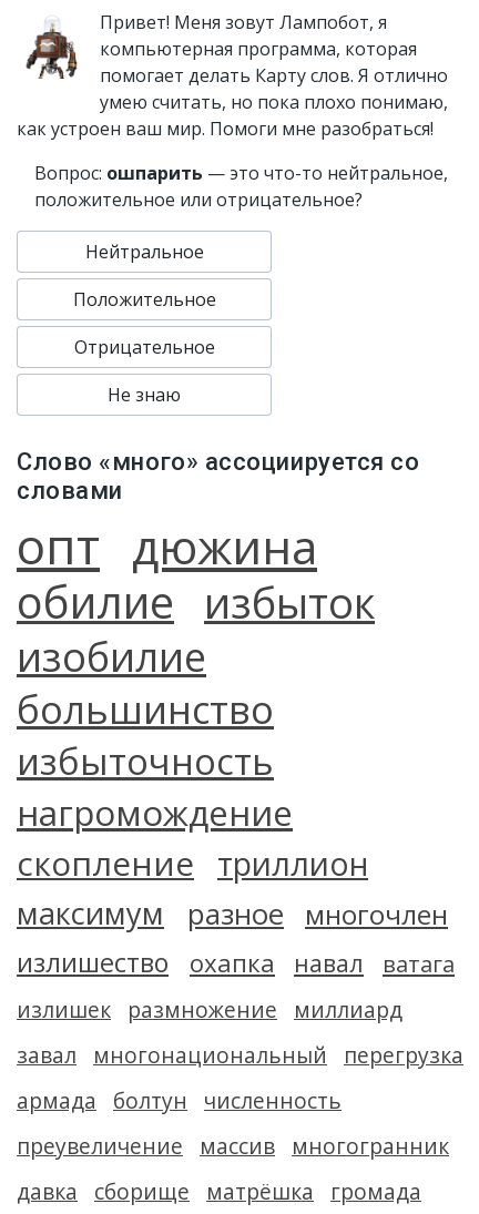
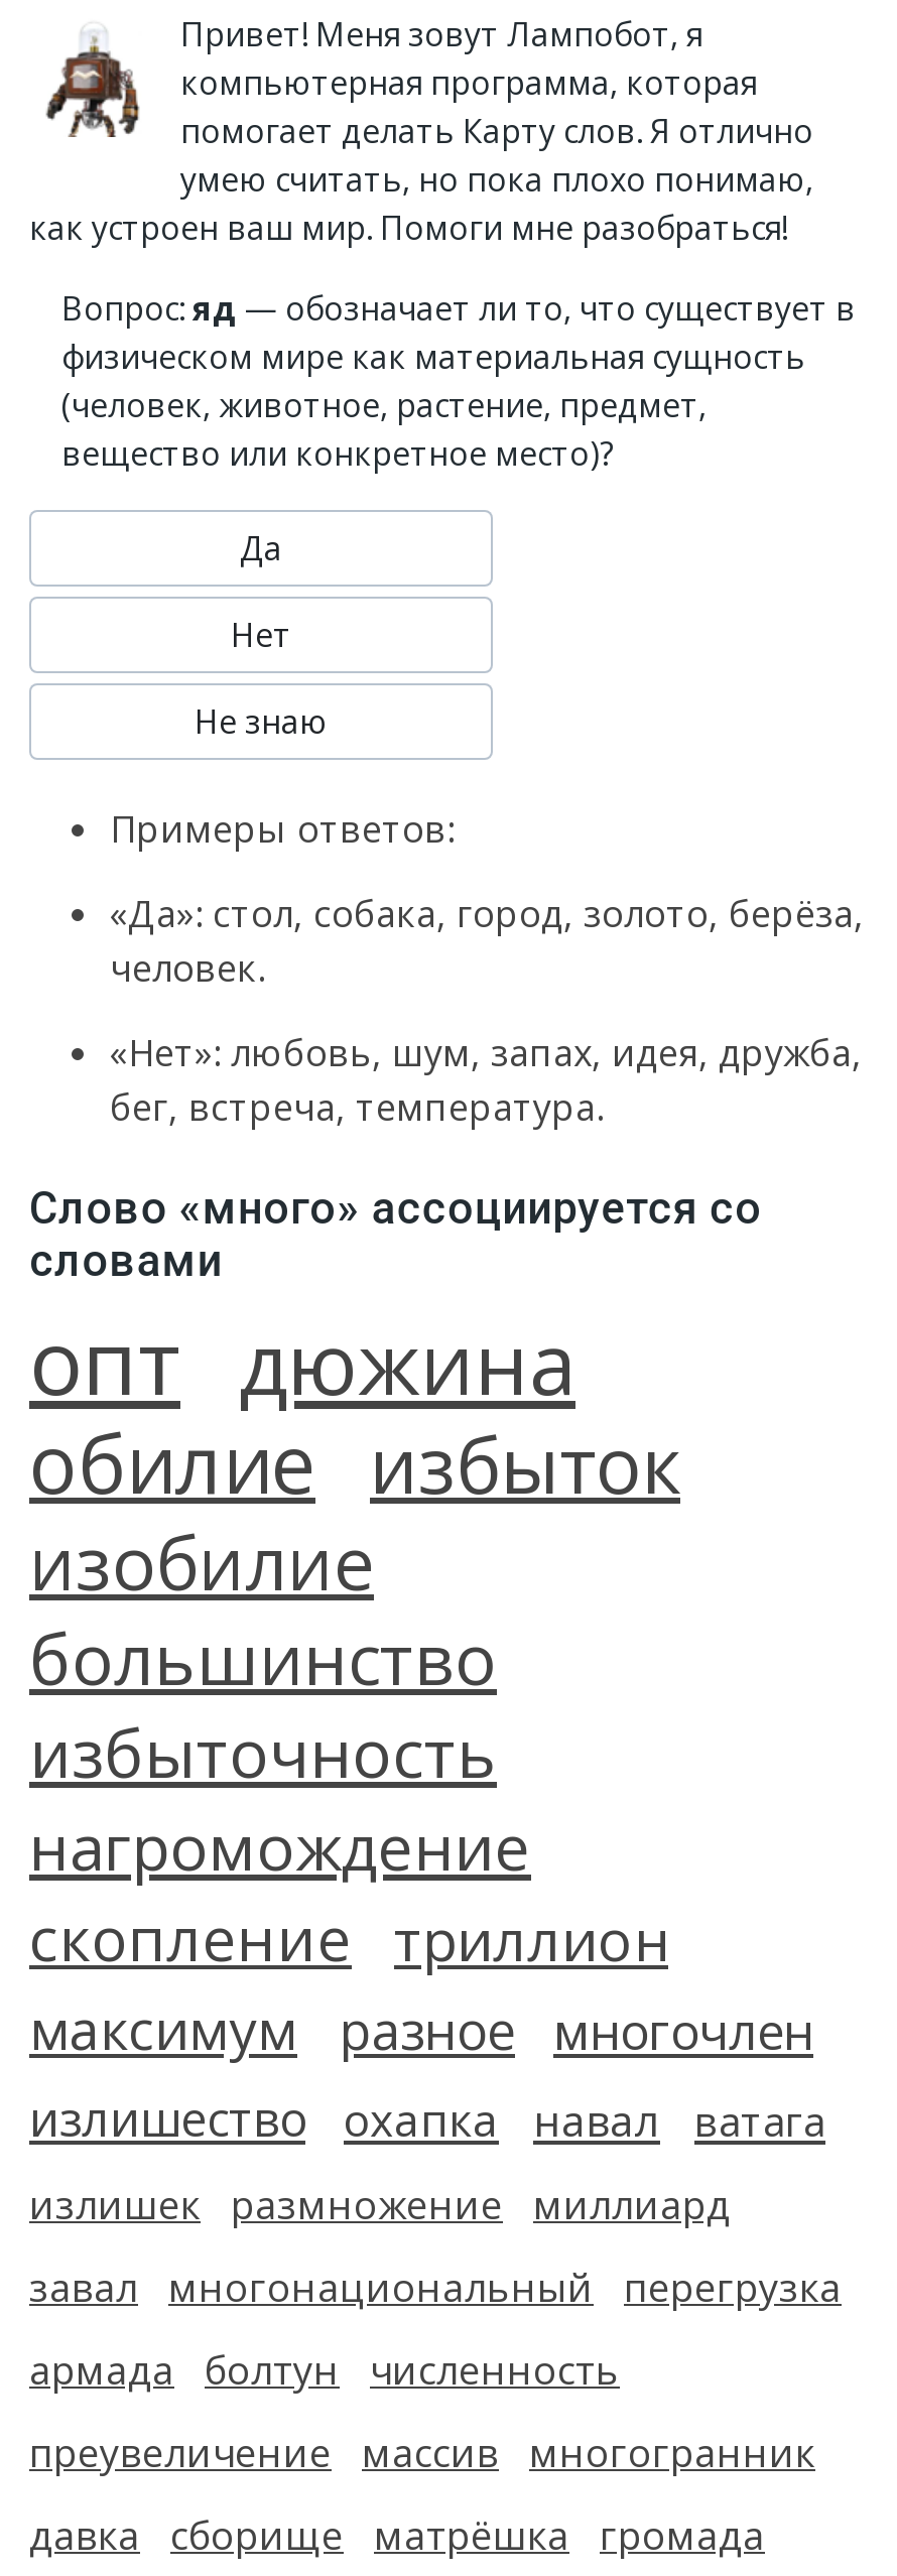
[34,161,448,359] Вопрос: ошпарить — это что-то нейтральное, | положительное или отрицательное? | Нейтральное | Положительное | Отрицательное -> [61,286,856,657] Вопрос: яд — обозначает ли то, что существует в | физическом мире как материальная сущность | (человек, животное, растение, предмет, | вещество или конкретное место)? | Да | Нет
none -> [110,804,864,1131] Примеры ответов: | «Да»: стол, собака, город, золото, берёза, | человек. | «Нет»: любовь, шум, запах, идея, дружба, | бег, встреча, температура.

